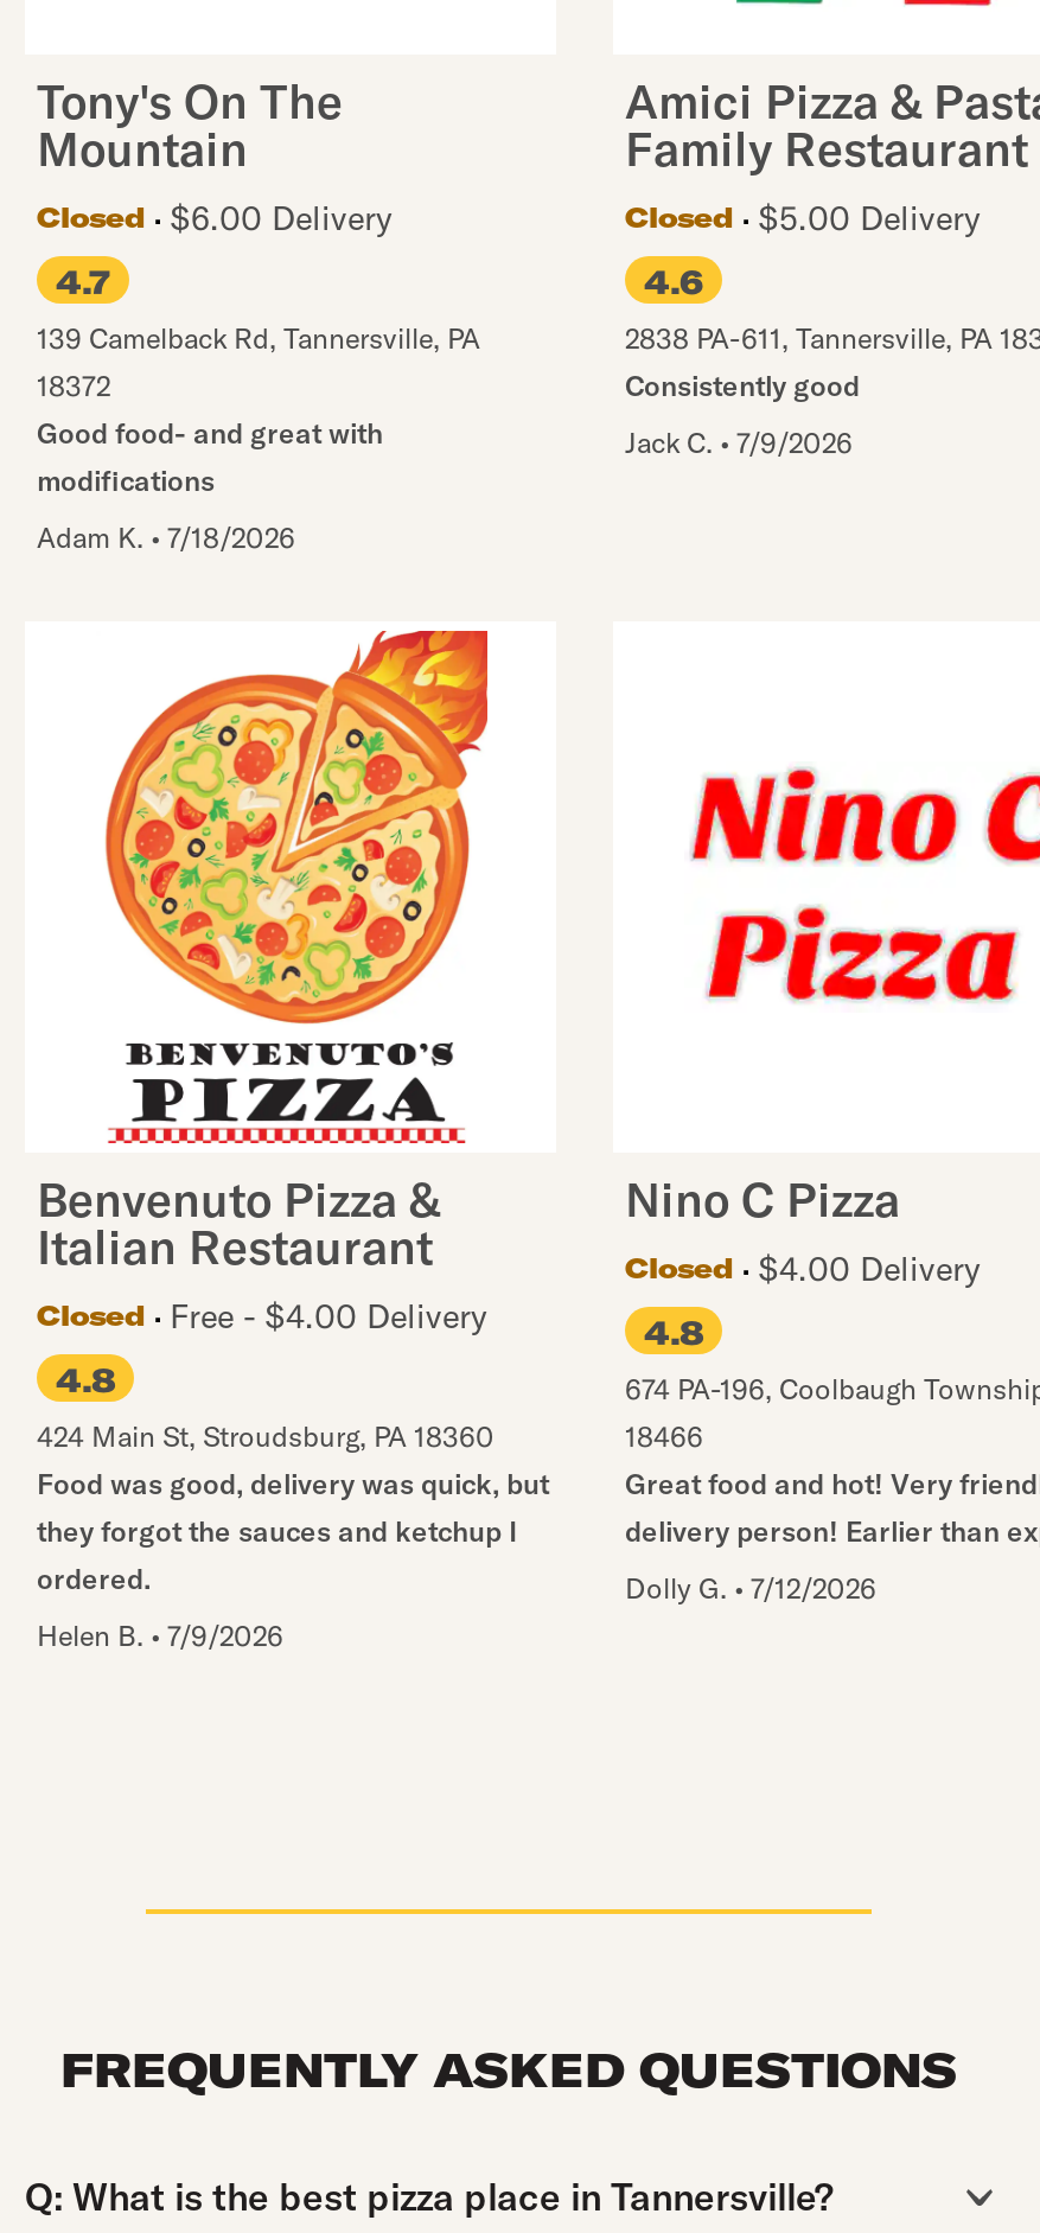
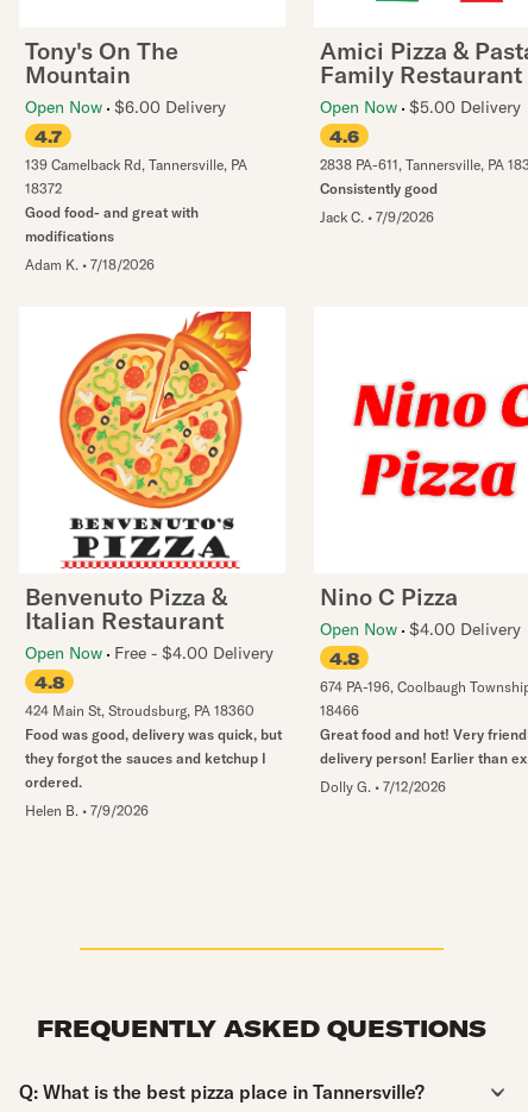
[37,197,393,240] Closed | $6.00 Delivery -> [25,96,226,118] Open Now $6.00 Delivery
[625,197,981,240] Closed | $5.00 Delivery -> [320,96,521,118] Open Now $5.00 Delivery
[625,1248,981,1290] Closed | $4.00 Delivery -> [320,618,521,640] Open Now $4.00 Delivery
[37,1295,487,1338] Closed | Free - $4.00 Delivery -> [25,642,274,664] Open Now Free - $4.00 Delivery

